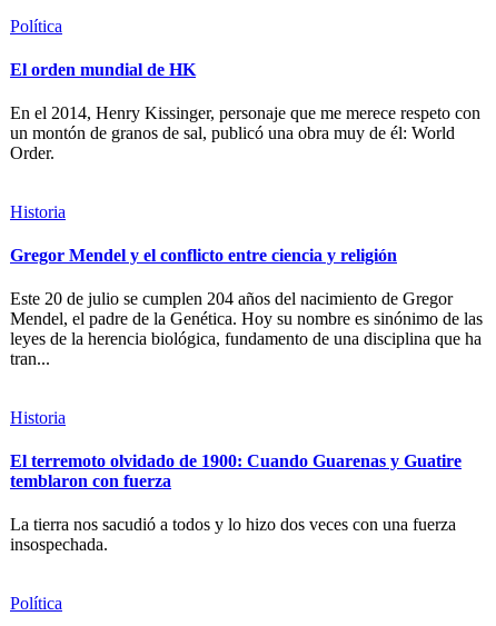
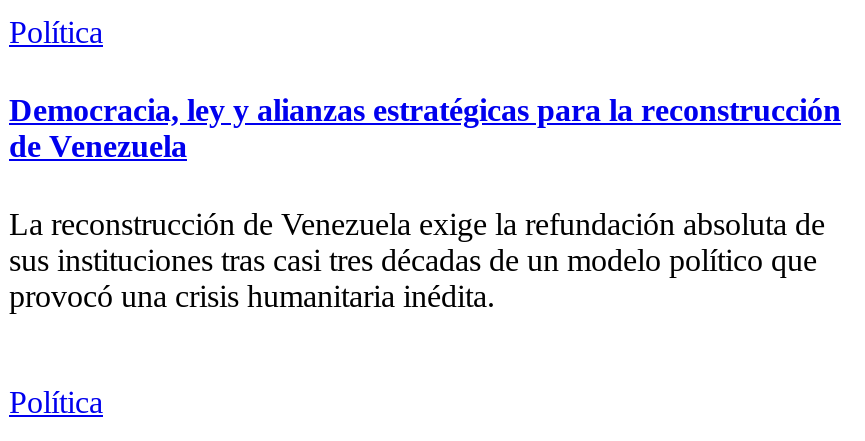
[10,60,483,554] El orden mundial de HK | En el 2014, Henry Kissinger, personaje que me merece respeto con | un montón de granos de sal, publicó una obra muy de él: World | Order. | Historia | Gregor Mendel y el conflicto entre ciencia y religión | Este 20 de julio se cumplen 204 años del nacimiento de Gregor | Mendel, el padre de la Genética. Hoy su nombre es sinónimo de las | leyes de la herencia biológica, fundamento de una disciplina que ha | tran... | Historia | El terremoto olvidado de 1900: Cuando Guarenas y Guatire | temblaron con fuerza | La tierra nos sacudió a todos y lo hizo dos veces con una fuerza | insospechada. -> [9,93,841,313] Democracia, ley y alianzas estratégicas para la reconstrucción | de Venezuela | La reconstrucción de Venezuela exige la refundación absoluta de | sus instituciones tras casi tres décadas de un modelo político que | provocó una crisis humanitaria inédita.

